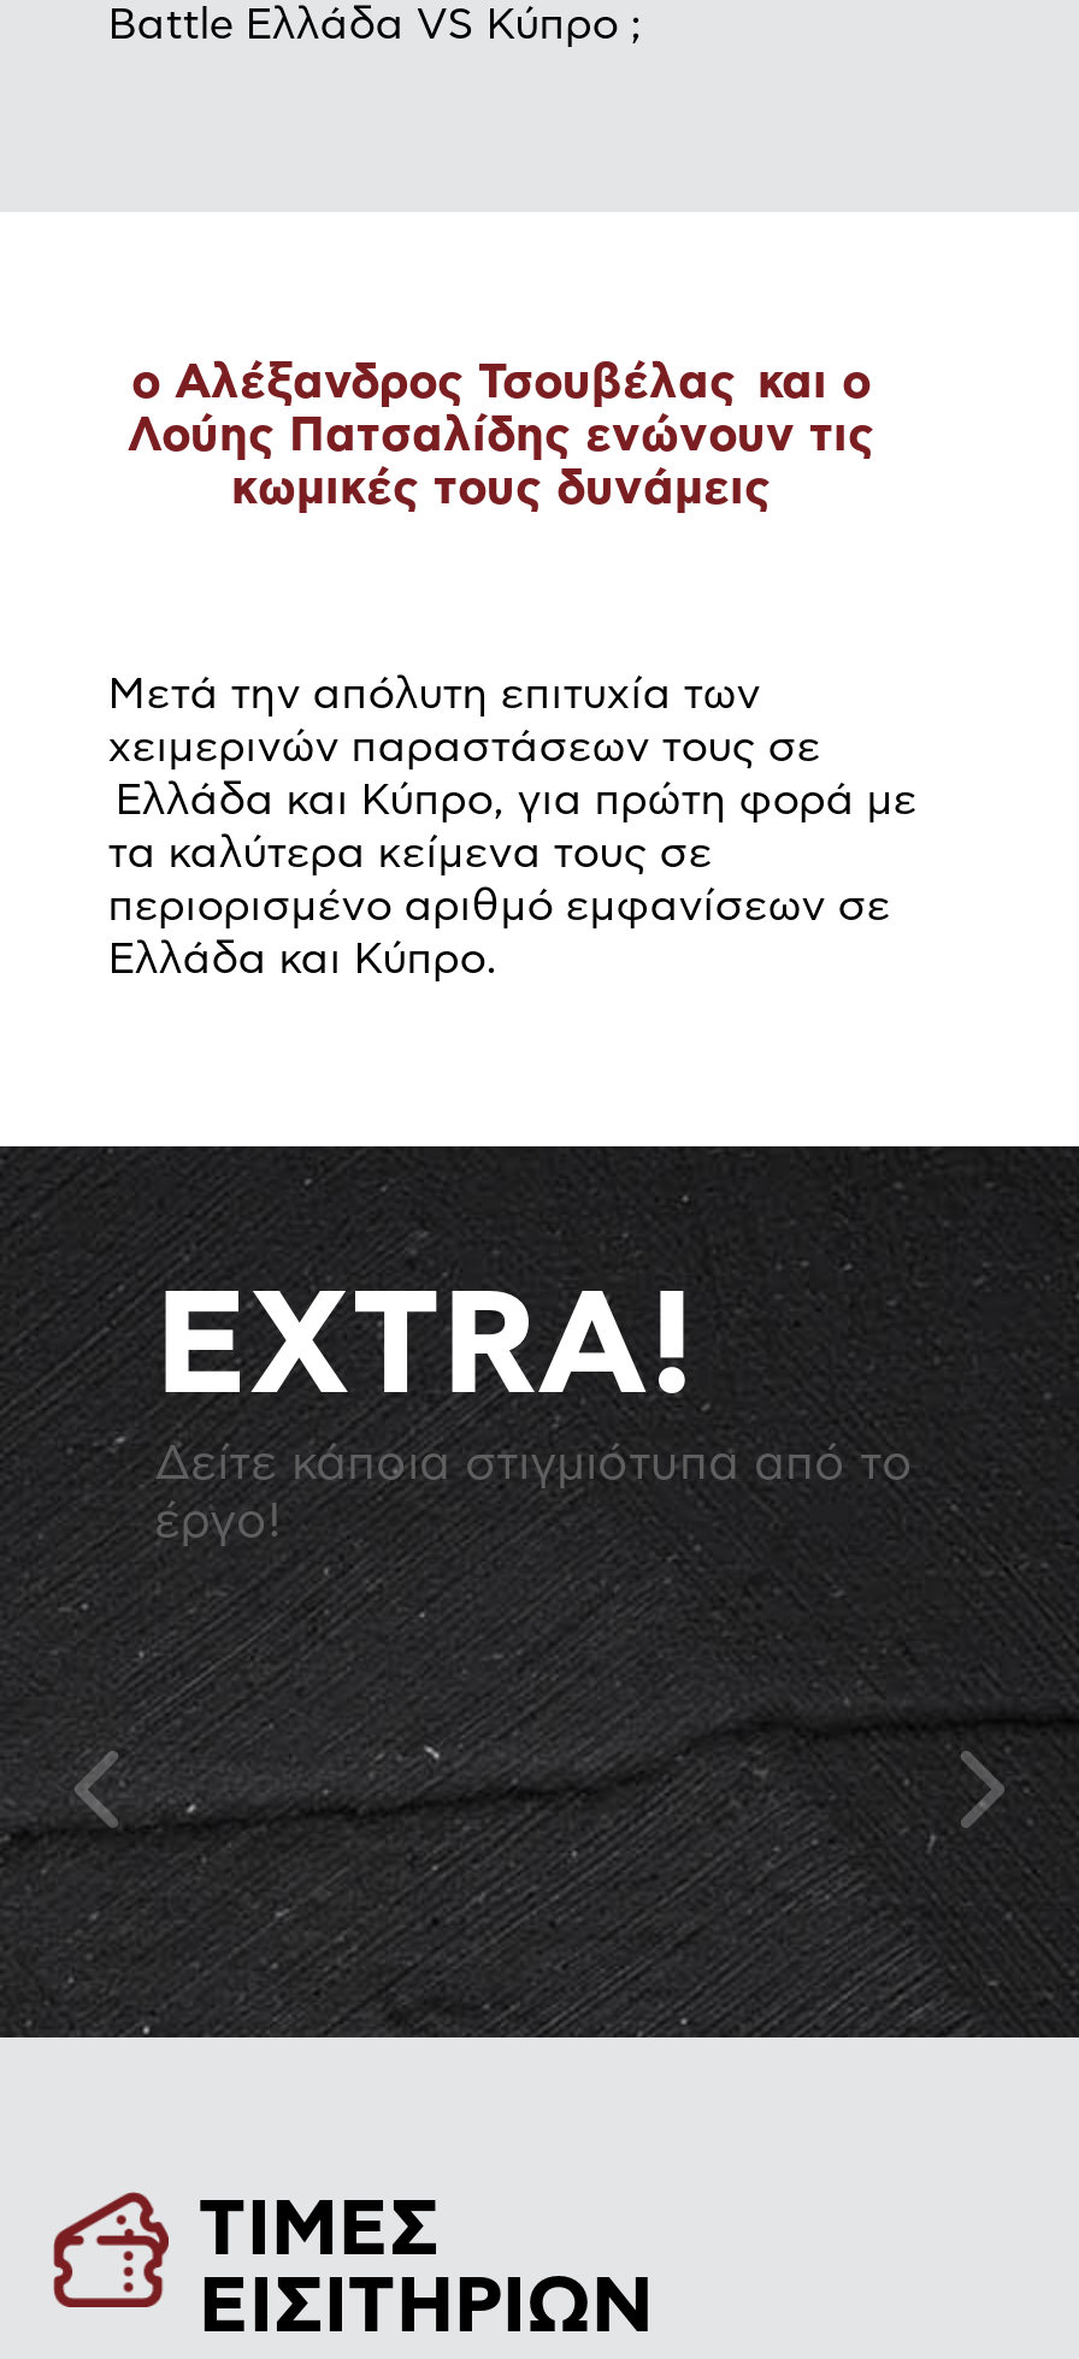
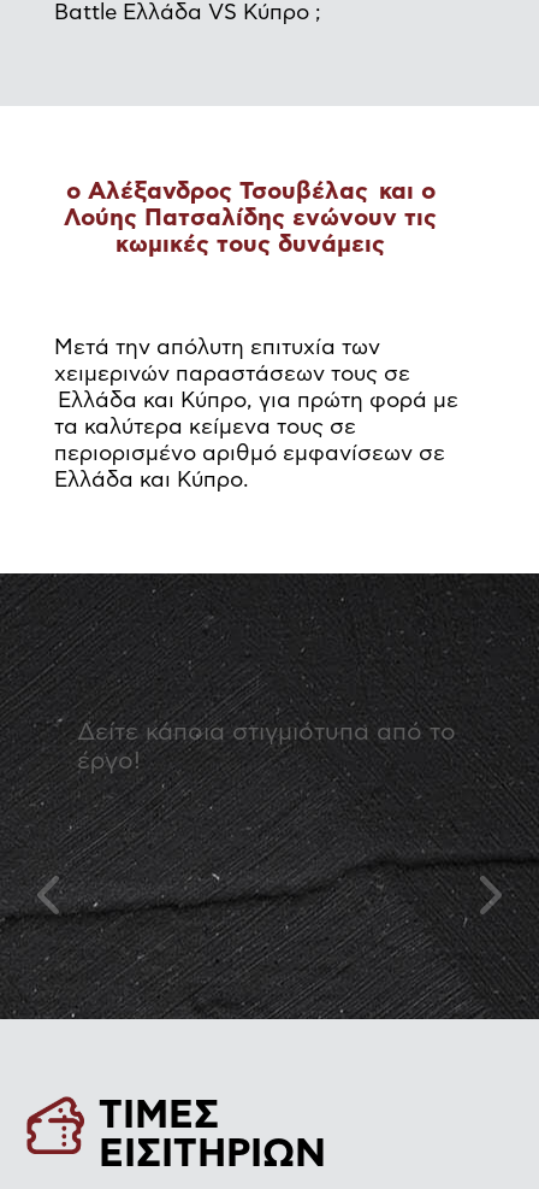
[154,1277,696,1422] EXTRA! -> none

